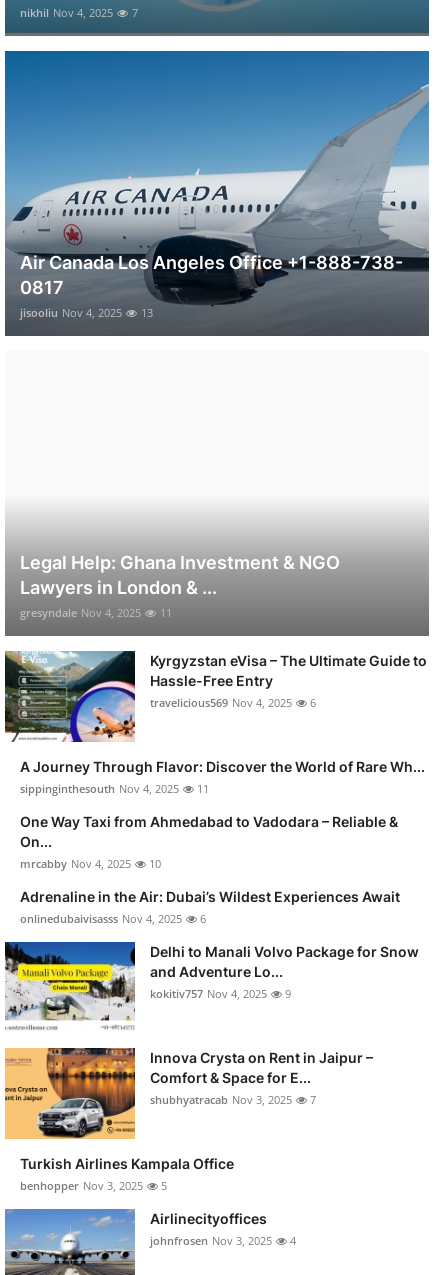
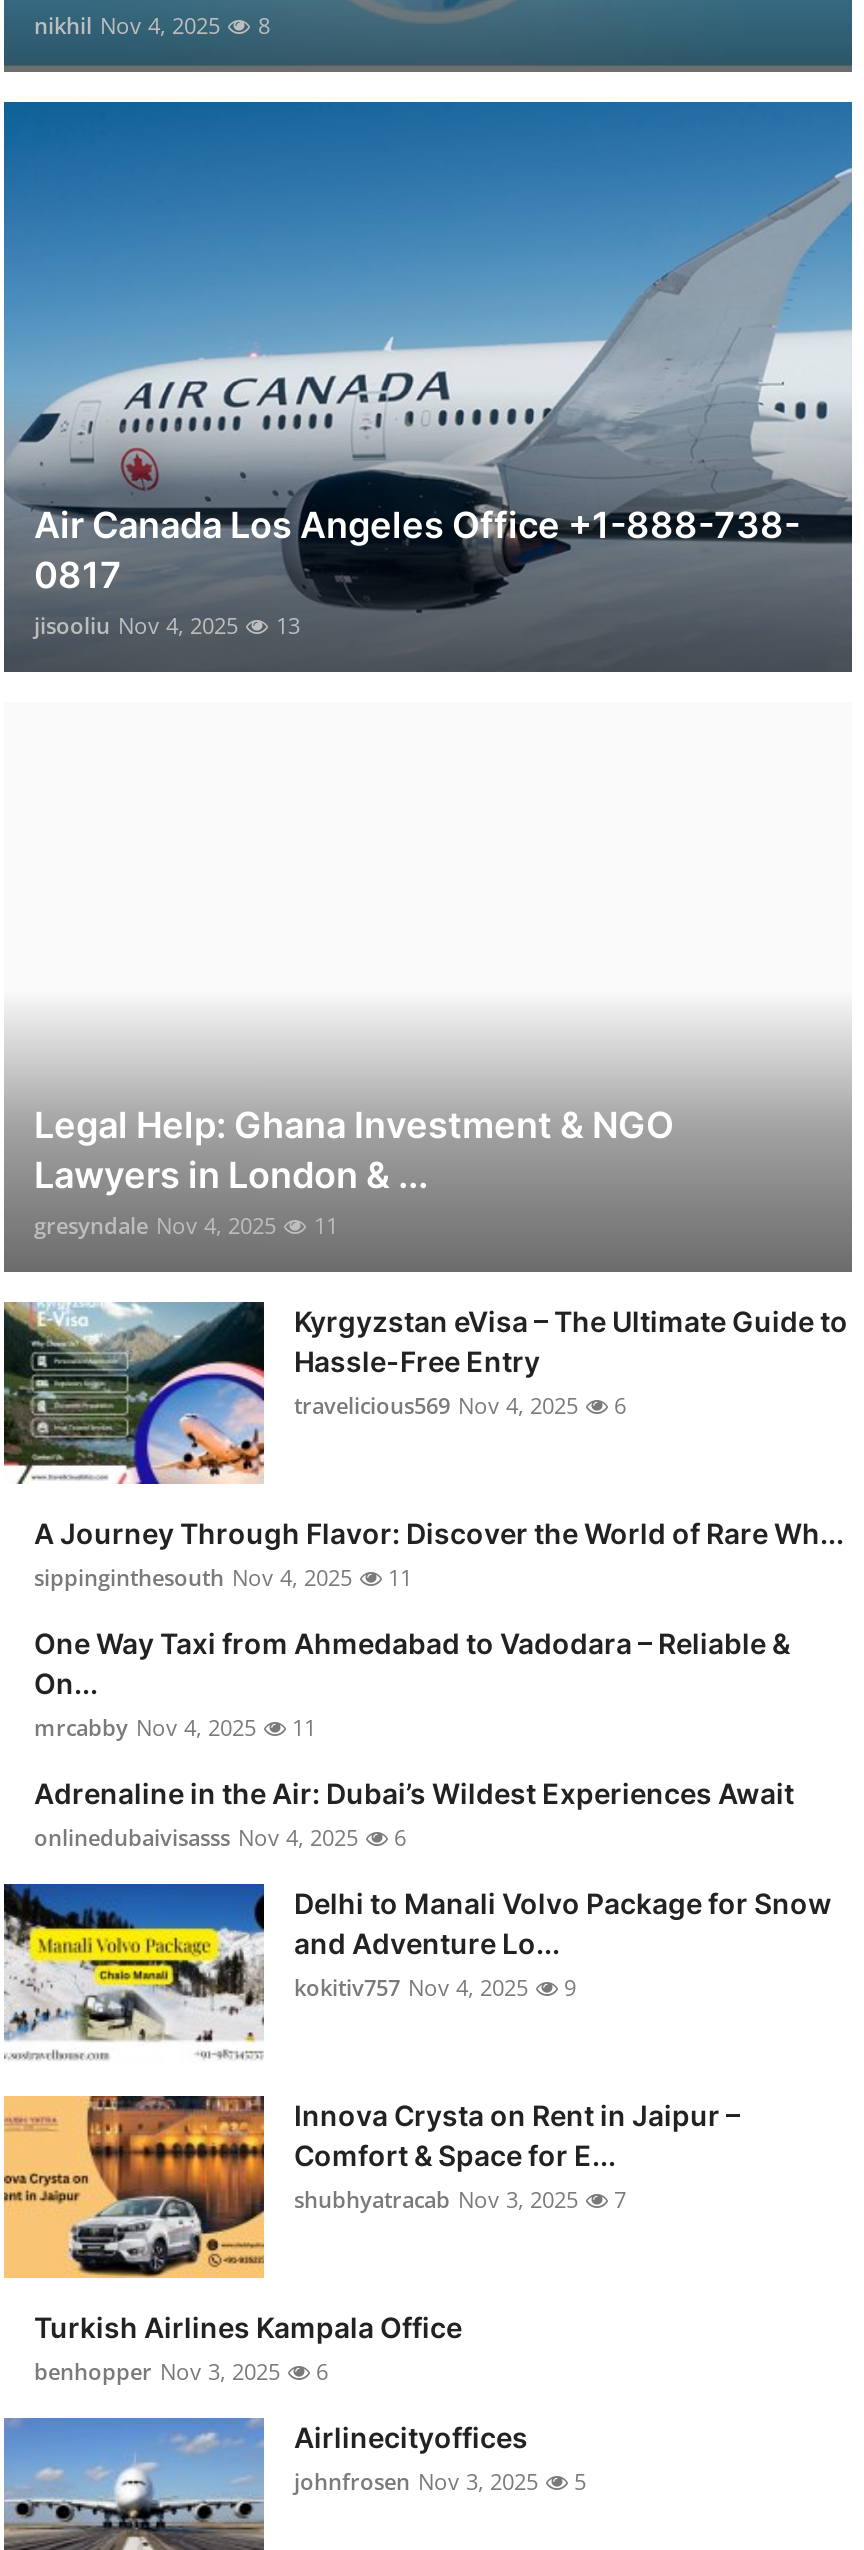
[20,5,138,20] nikhil Nov 4, 2025 7 -> [34,11,270,41] nikhil Nov 4, 2025 8
[20,856,161,871] mrcabby Nov 4, 2025 10 -> [34,1713,316,1743] mrcabby Nov 4, 2025 11
[20,1178,167,1193] benhopper Nov 3, 2025 5 -> [34,2357,328,2387] benhopper Nov 3, 2025 6
[150,1233,296,1248] johnfrosen Nov 3, 2025 4 -> [294,2467,586,2497] johnfrosen Nov 3, 2025 5

